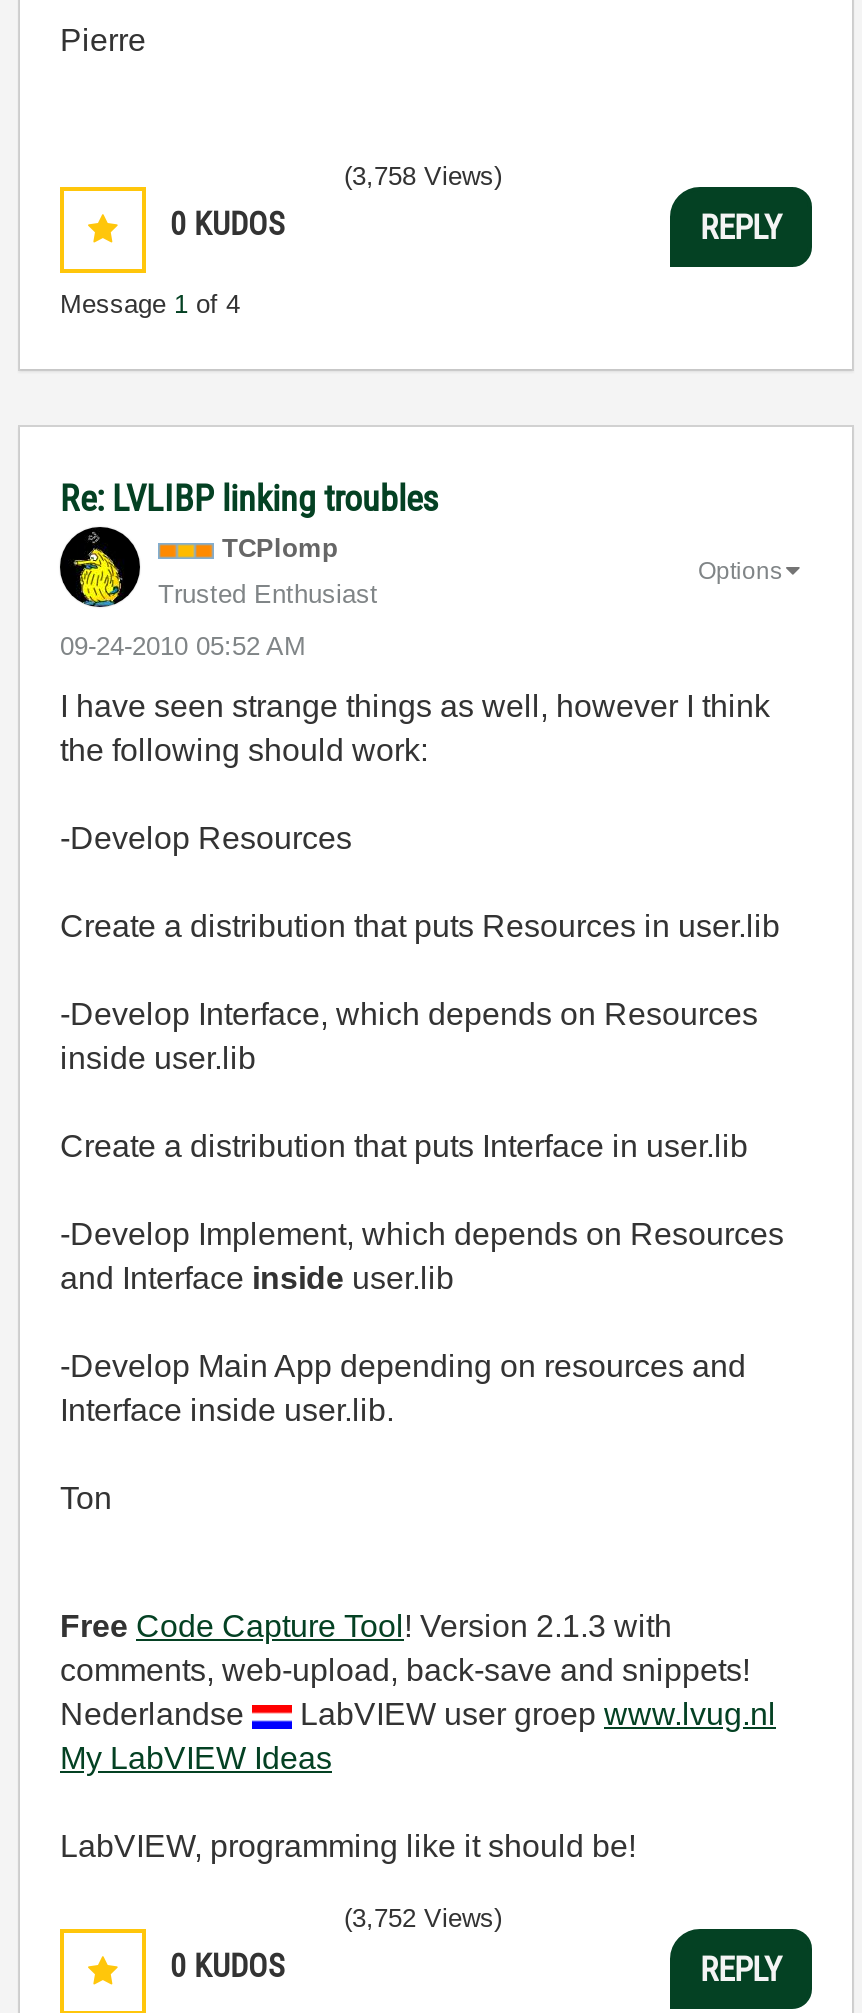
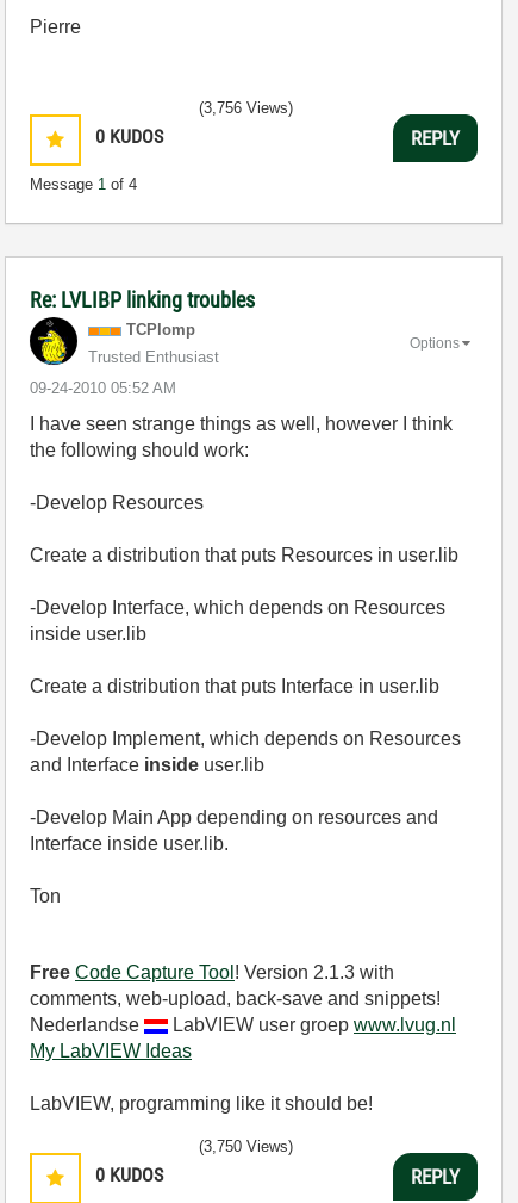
[344,162,502,192] (3,758 Views) -> [199,99,293,117] (3,756 Views)
[344,1904,502,1934] (3,752 Views) -> [199,1138,293,1156] (3,750 Views)

